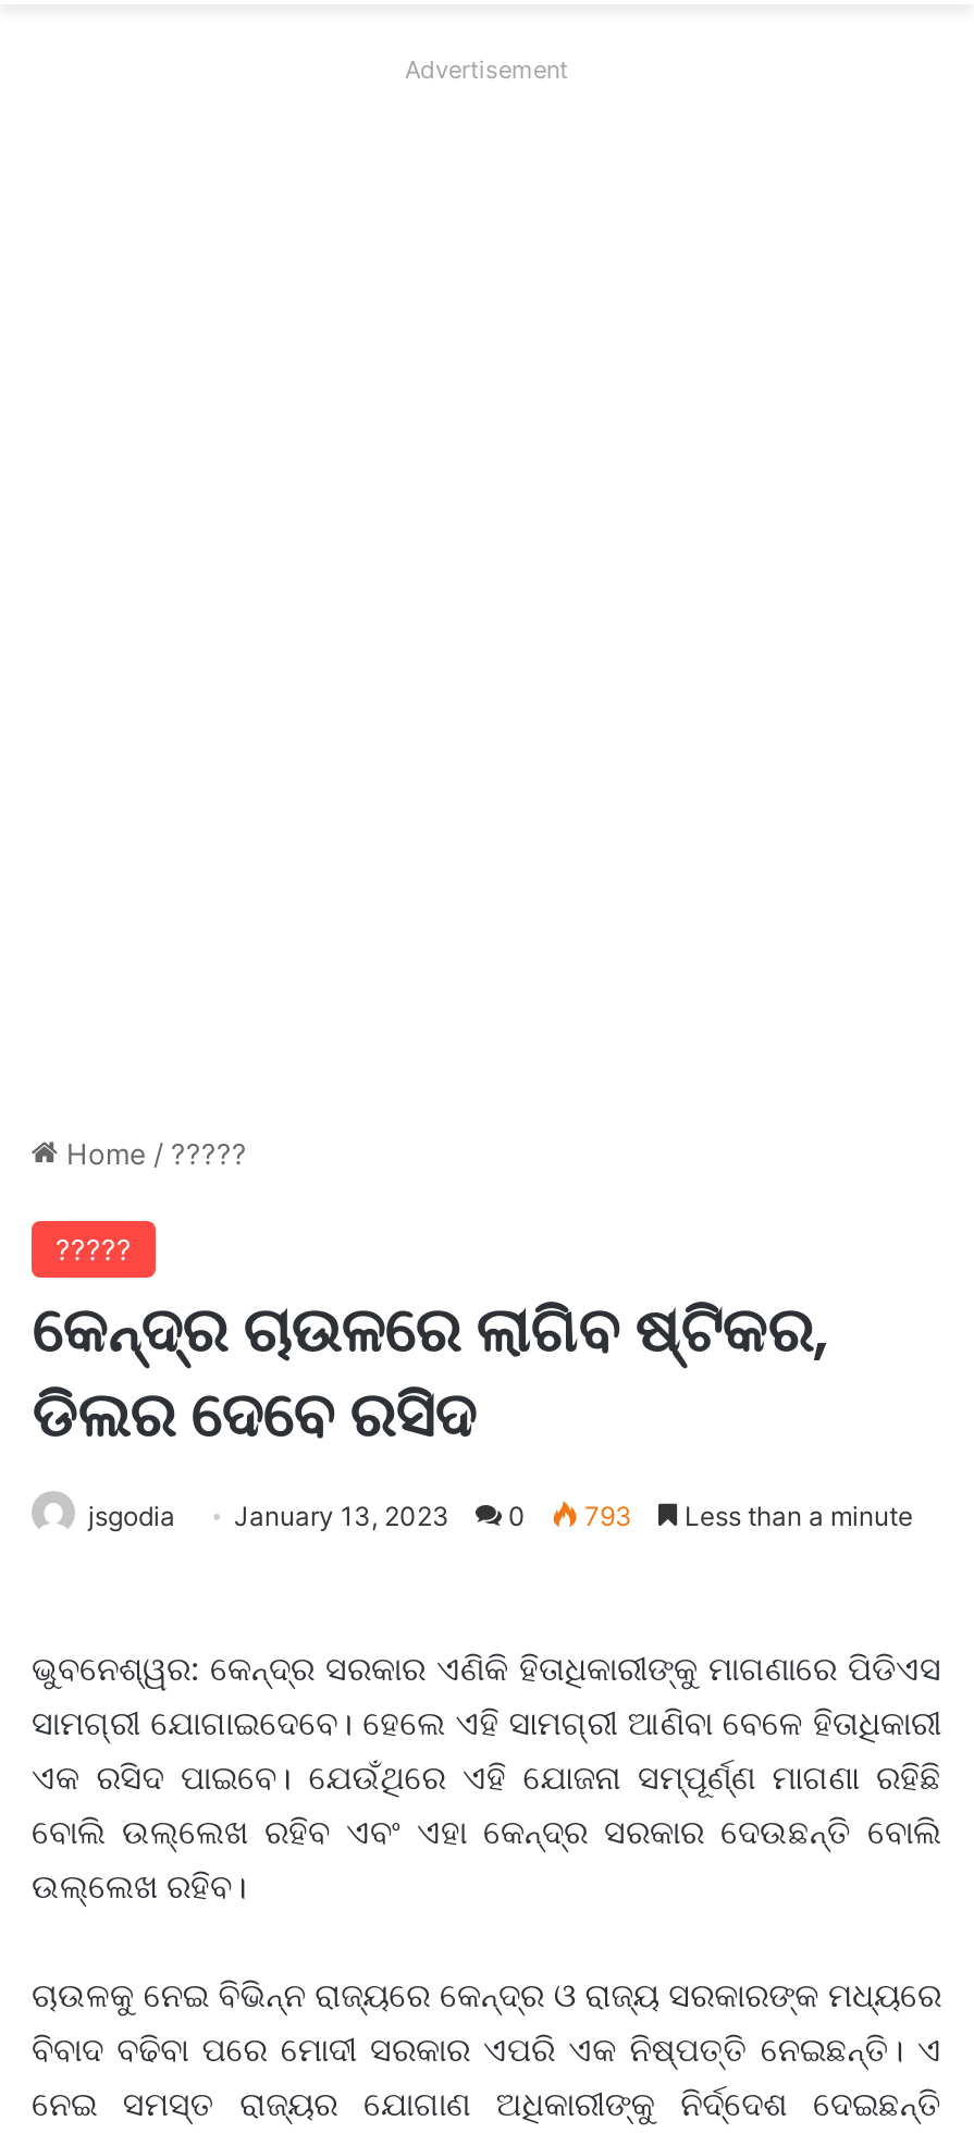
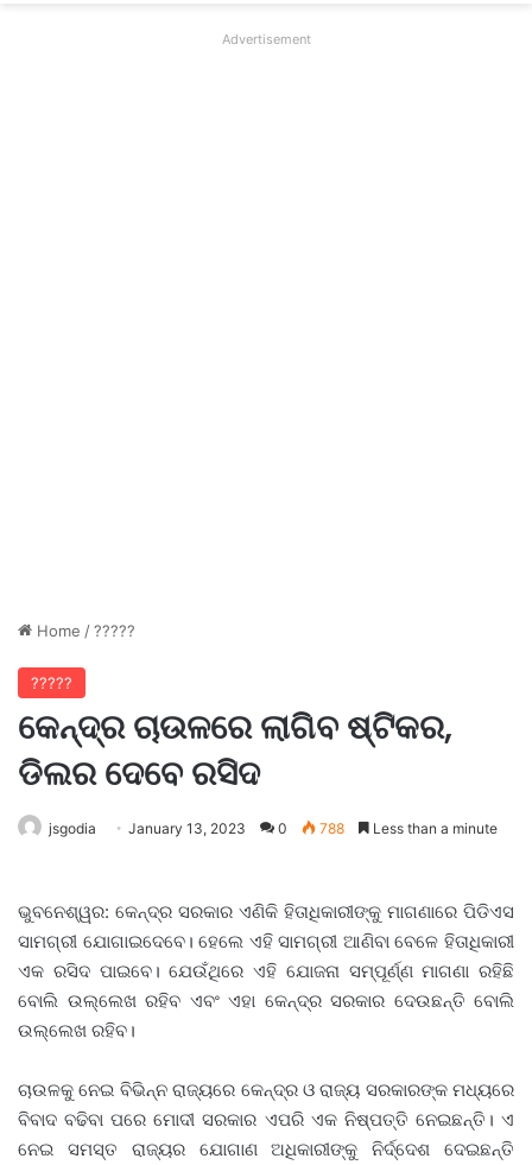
[88,1499,913,1531] jsgodia January 13, 2023 0 793 Less than a minute -> [49,819,498,837] jsgodia January 13, 2023 0 788 Less than a minute

